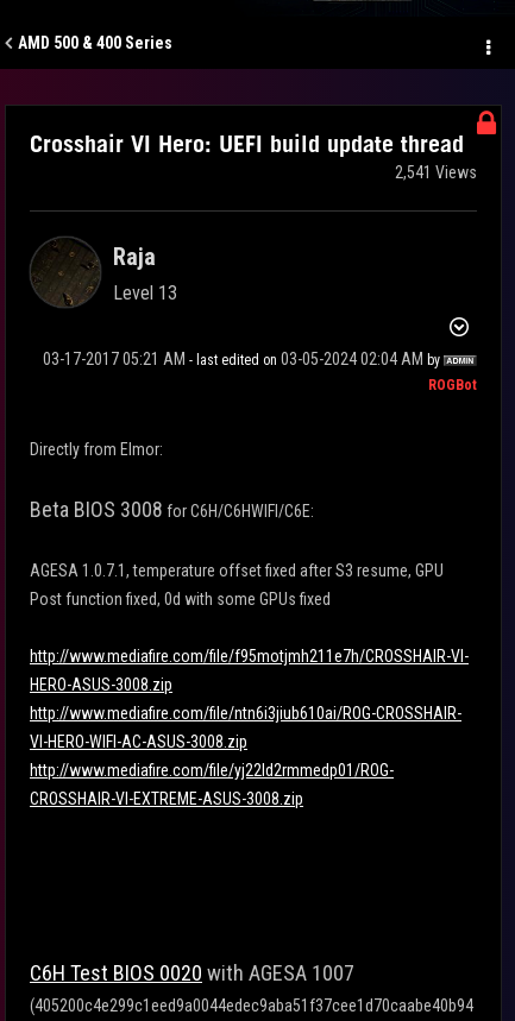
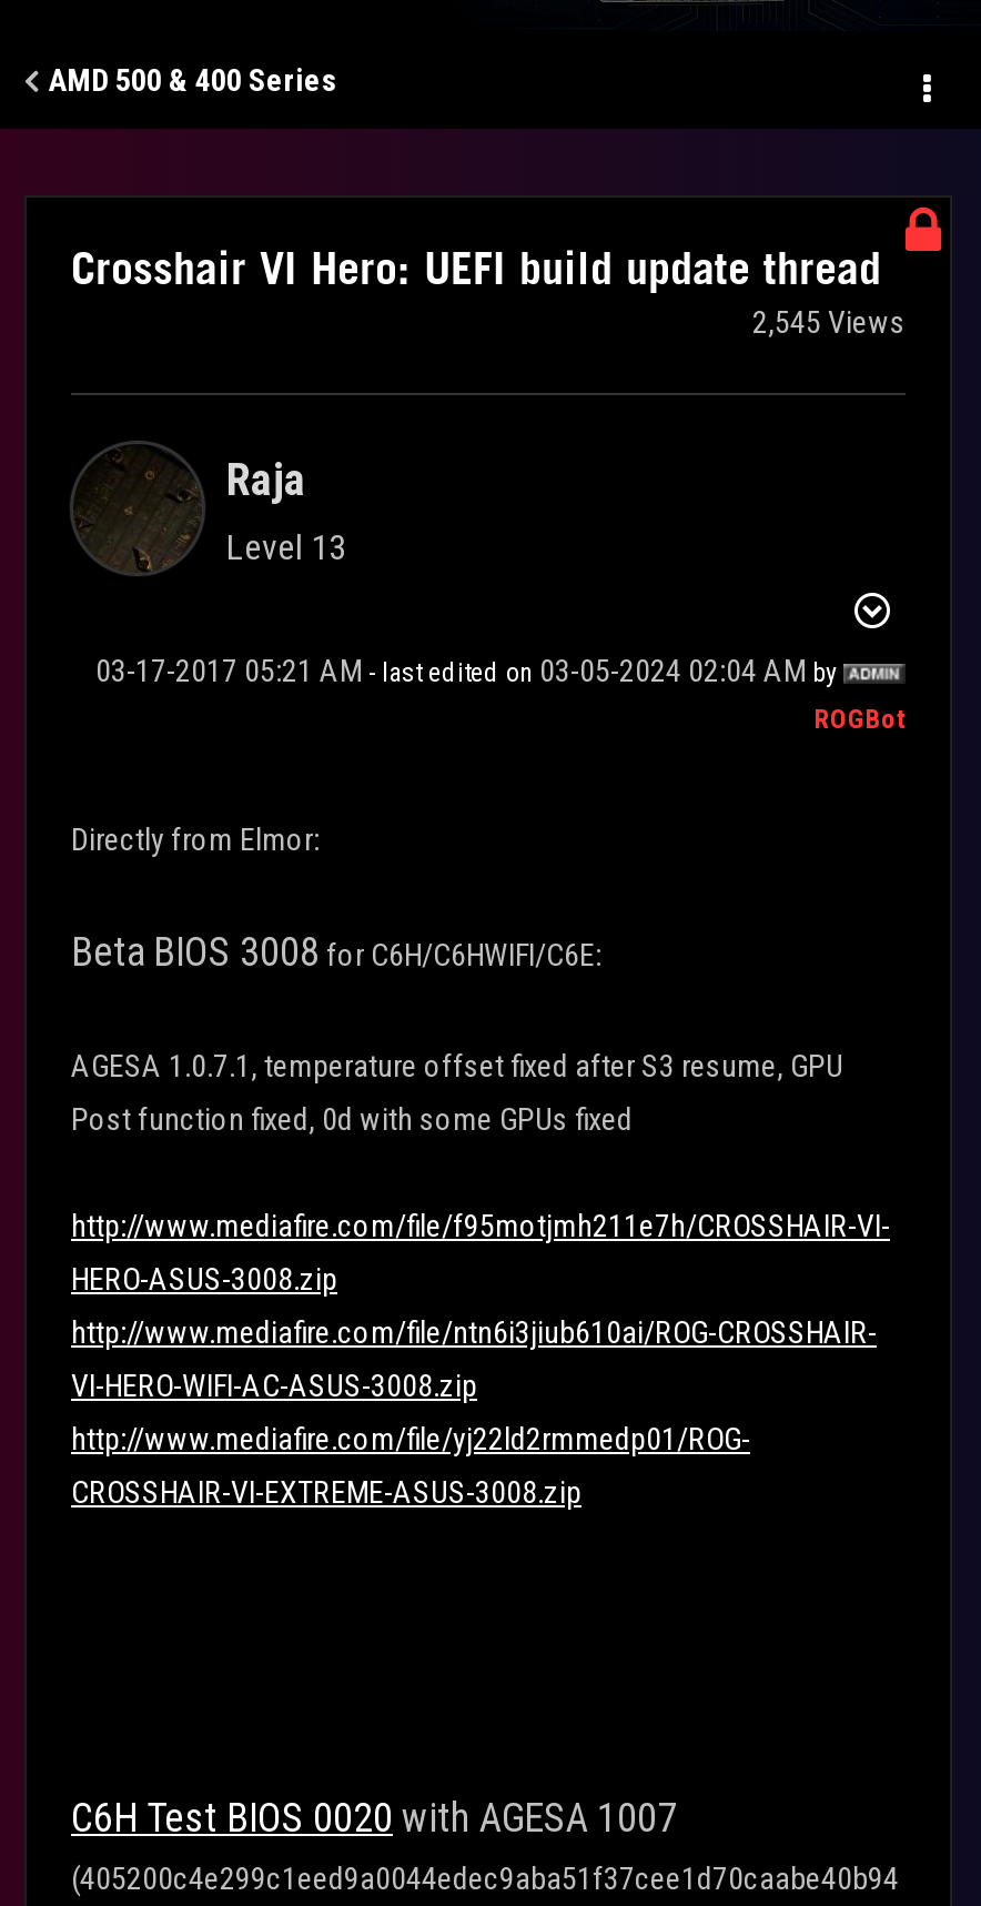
[395,163,477,182] 2,541 Views -> [752,304,906,340] 2,545 Views

